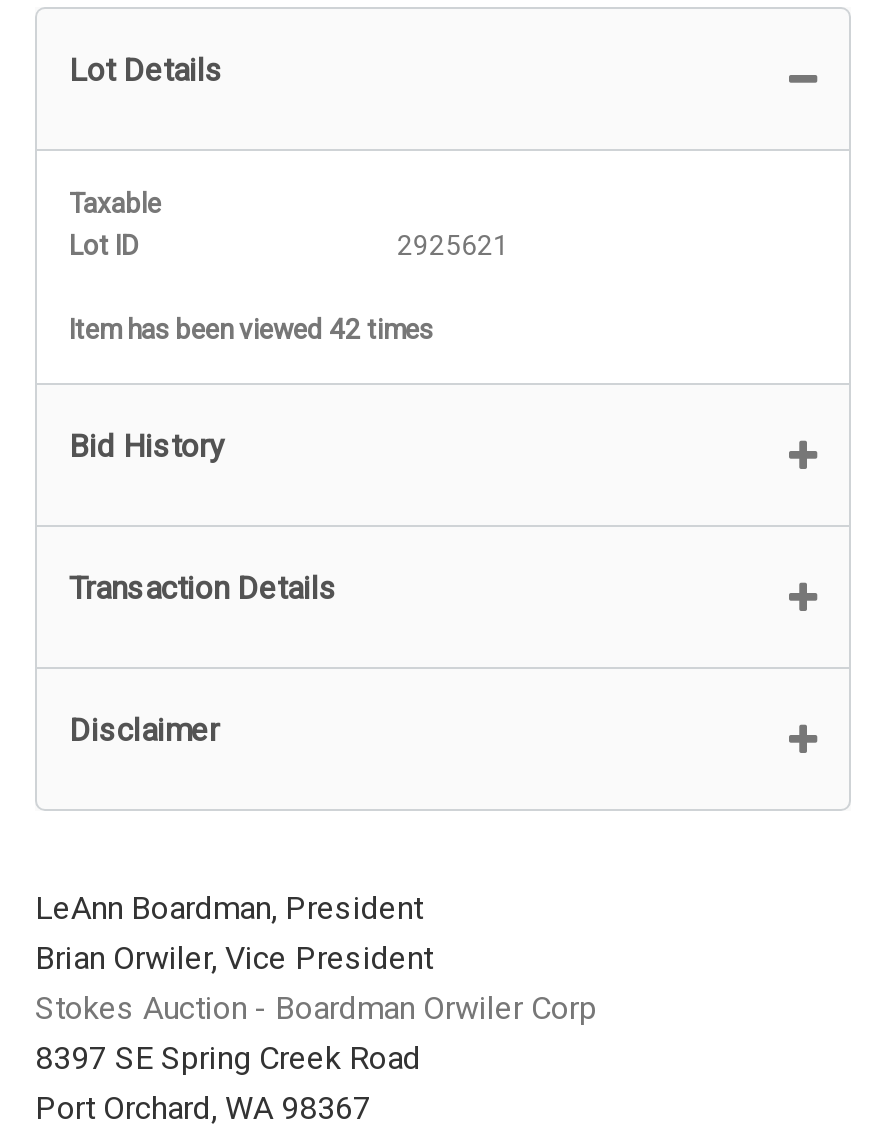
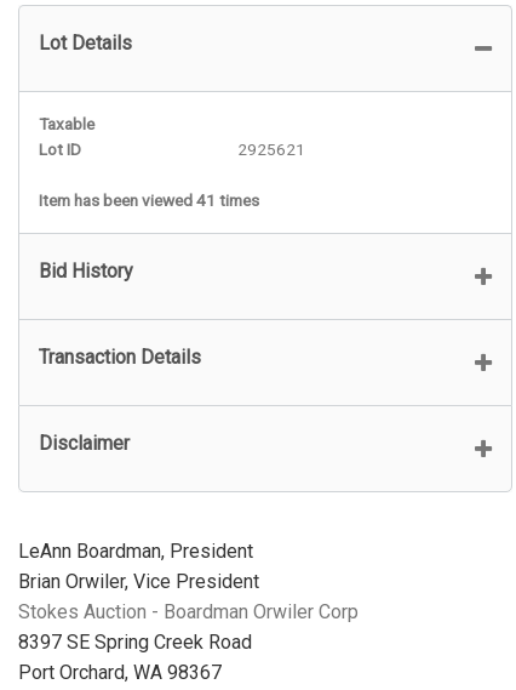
[69,313,433,345] Item has been viewed 42 times -> [39,190,259,210] Item has been viewed 41 times

